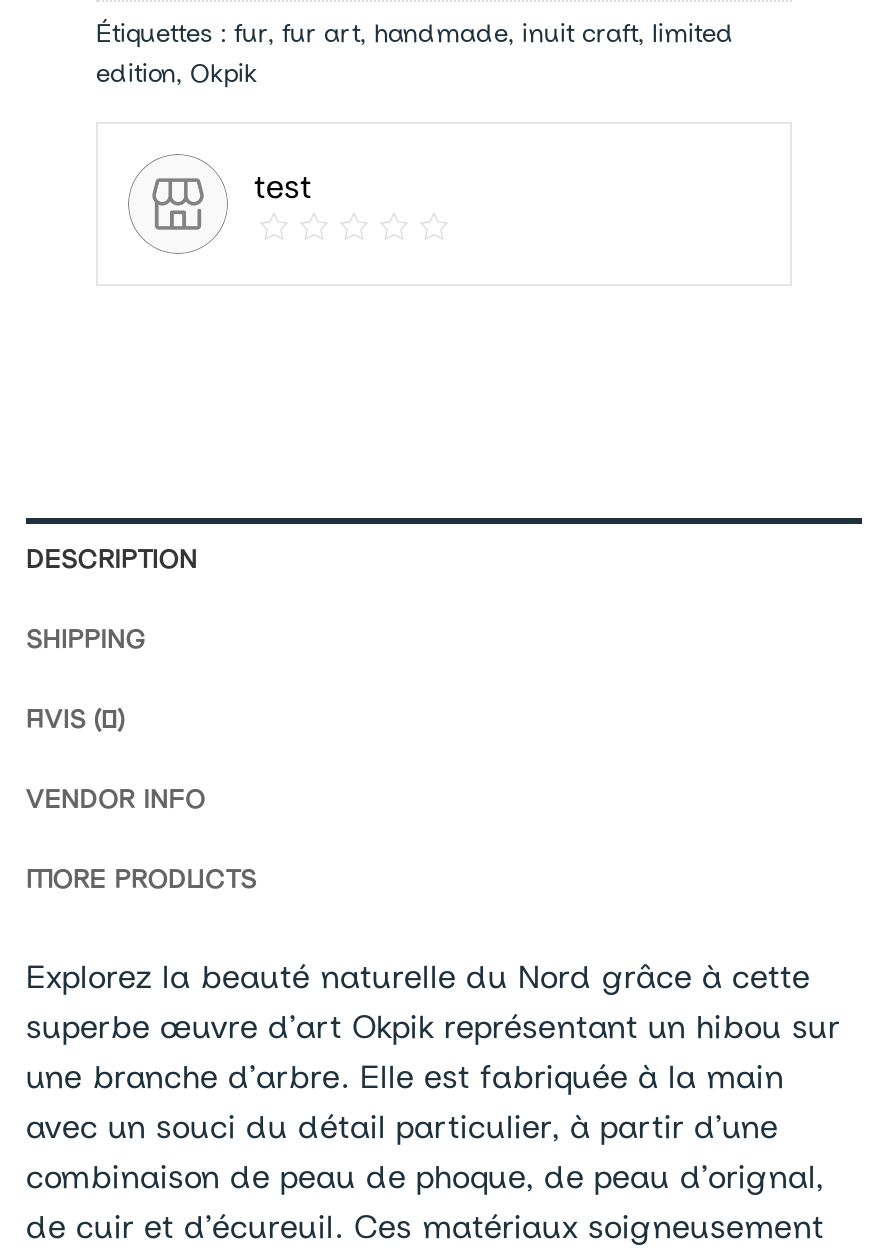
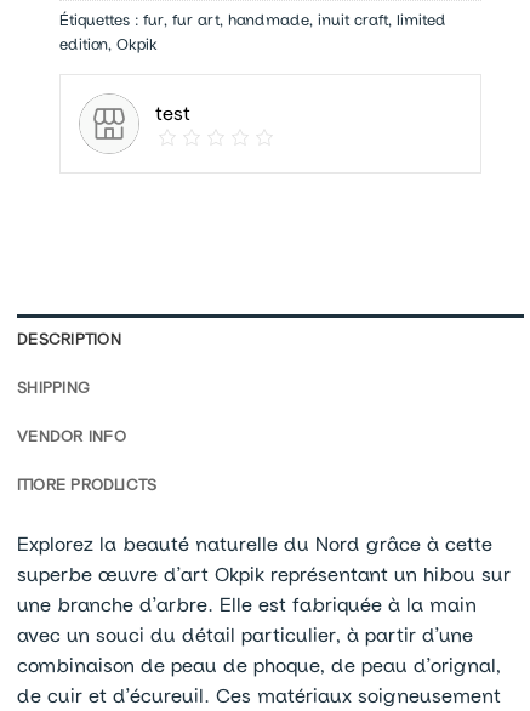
[26,702,124,734] AVIS (0) -> none

